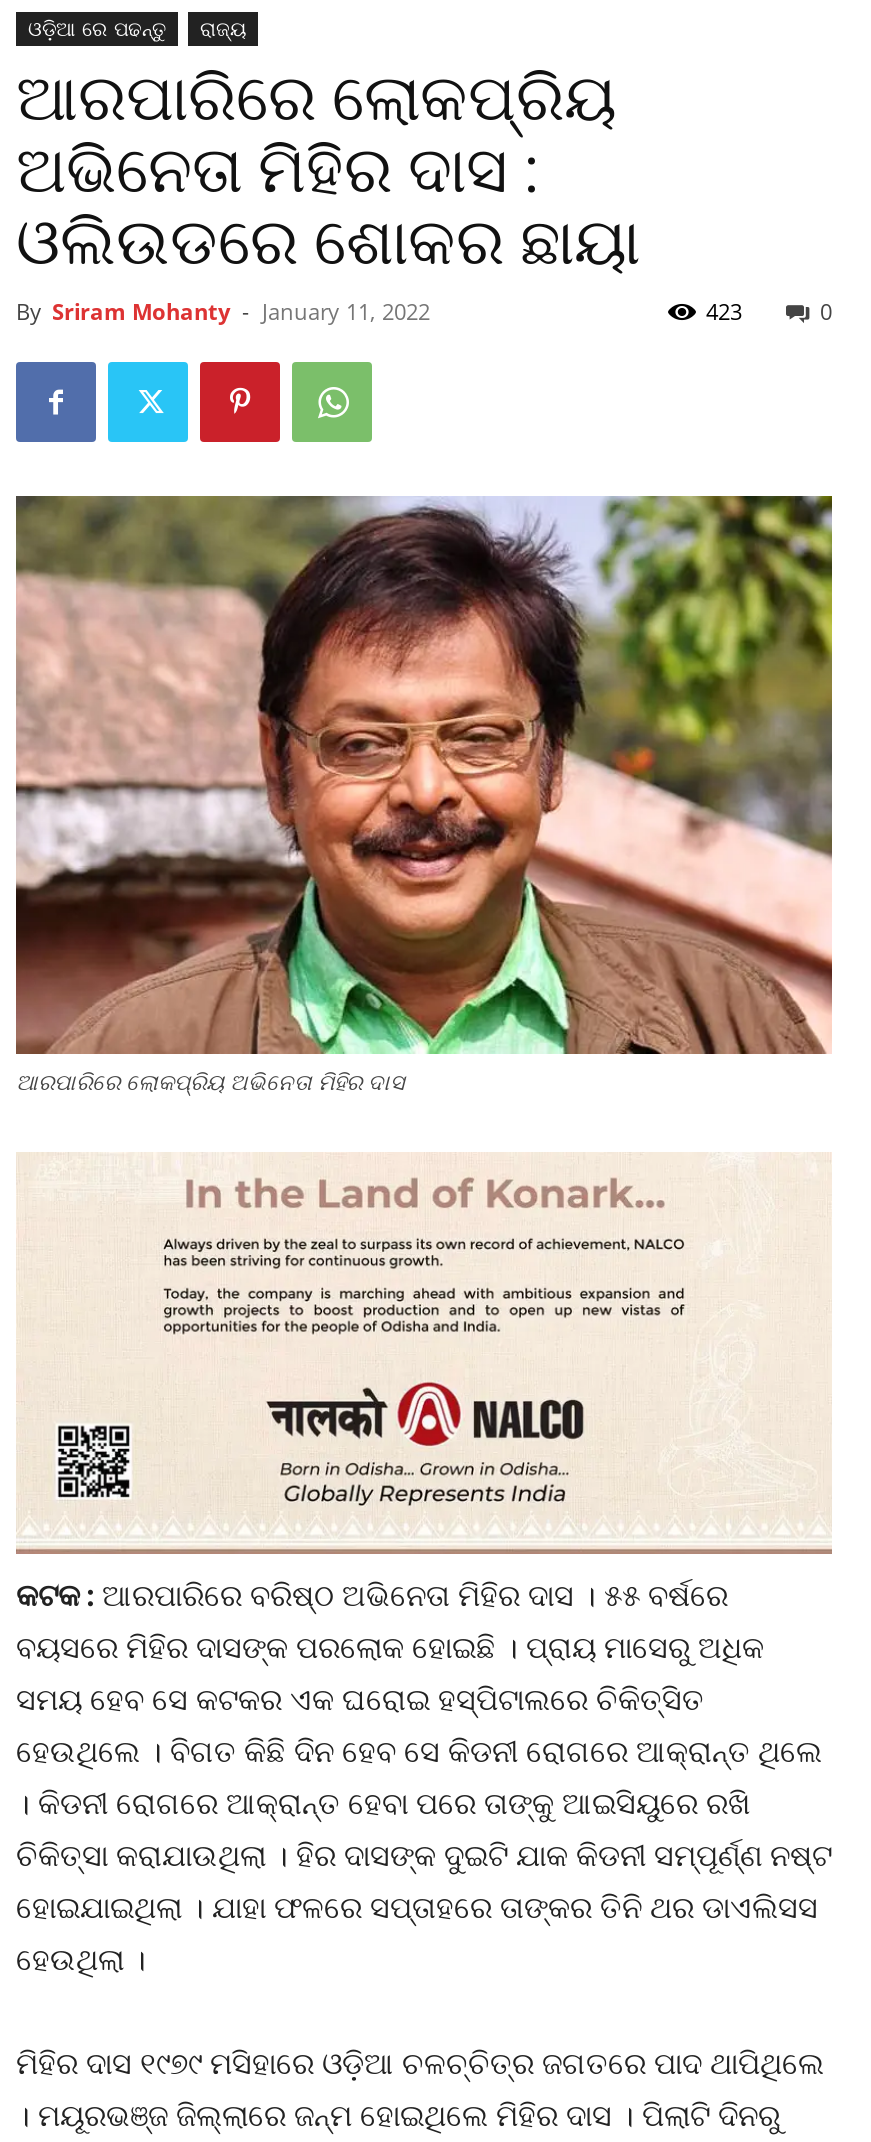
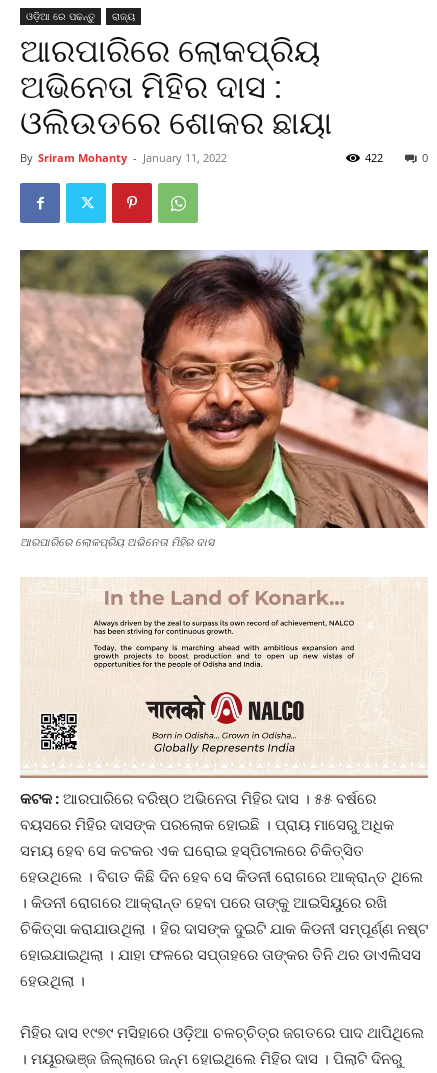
[706,296,742,326] 423 -> [365,150,383,165] 422

